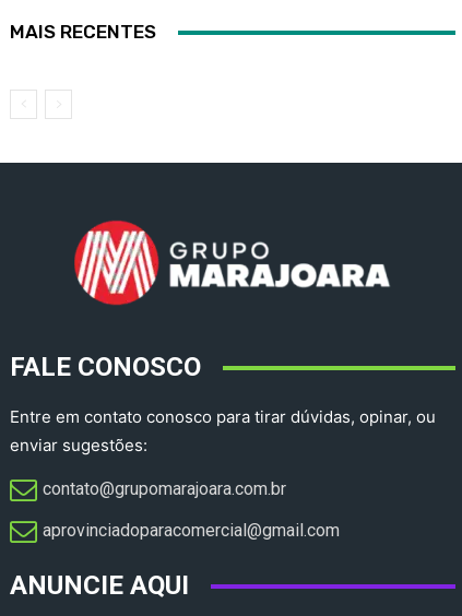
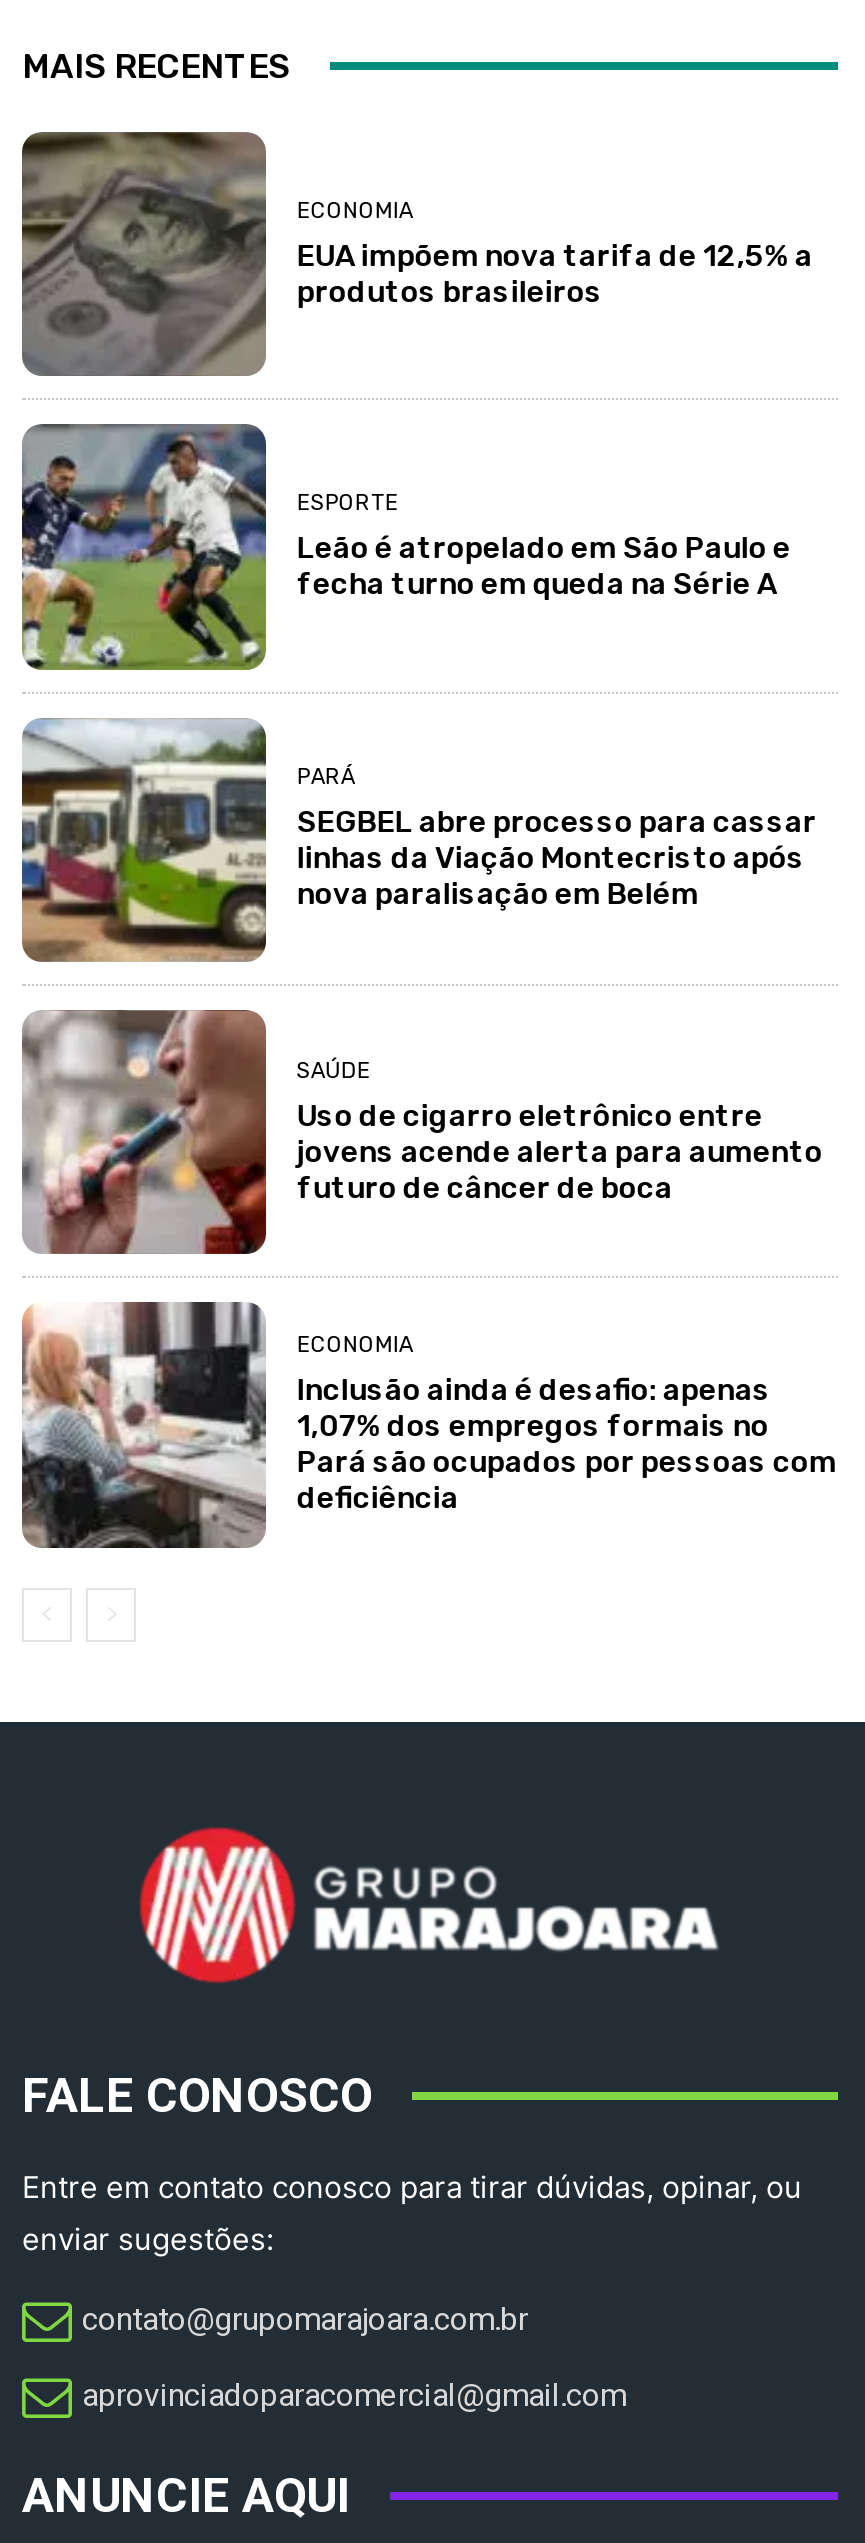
none -> [20,130,813,378] [image] | ECONOMIA | EUA impõem nova tarifa de 12,5% a | produtos brasileiros
none -> [20,422,791,672] [image] | ESPORTE | Leão é atropelado em São Paulo e | fecha turno em queda na Série A
none -> [20,716,817,964] [image] | PARÁ | SEGBEL abre processo para cassar | linhas da Viação Montecristo após | nova paralisação em Belém
none -> [20,1008,823,1258] [image] | SAÚDE | Uso de cigarro eletrônico entre | jovens acende alerta para aumento | futuro de câncer de boca
none -> [20,1300,837,1552] [image] | ECONOMIA | Inclusão ainda é desafio: apenas | 1,07% dos empregos formais no | Pará são ocupados por pessoas com | deficiência

